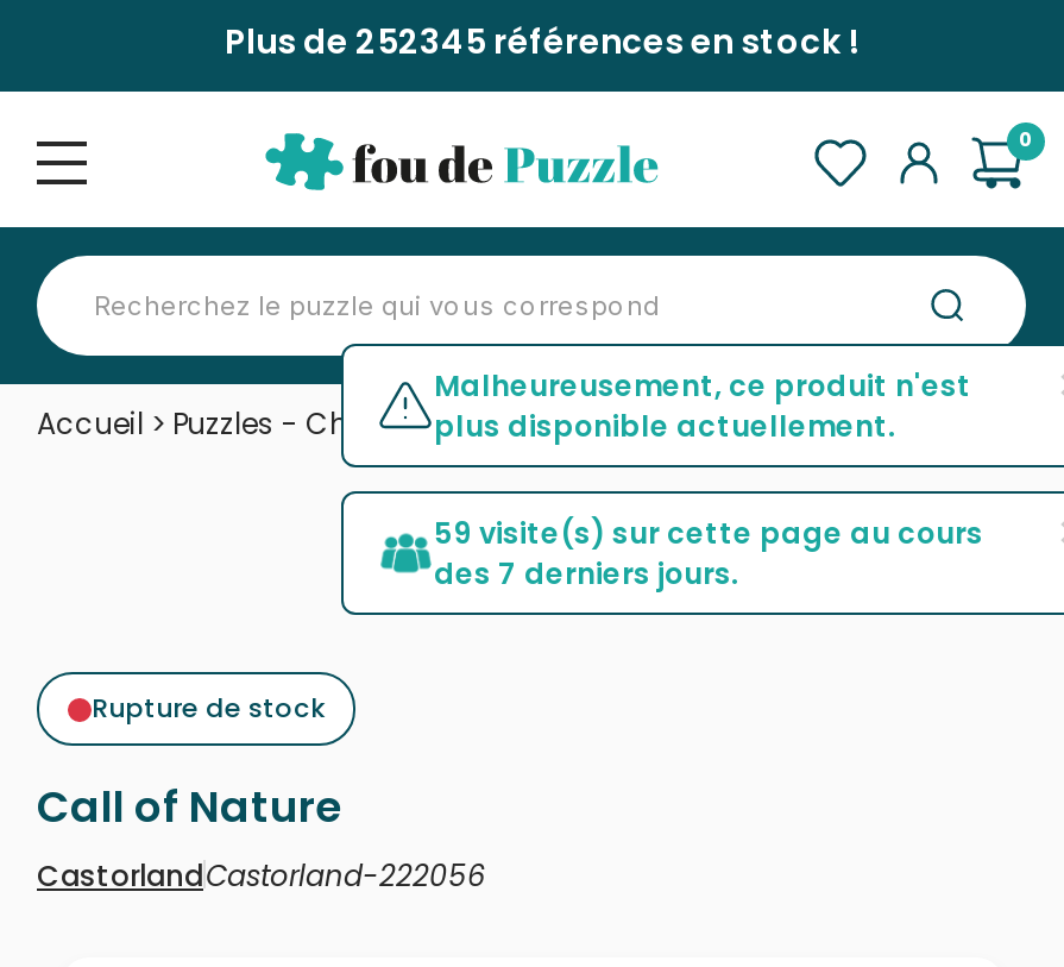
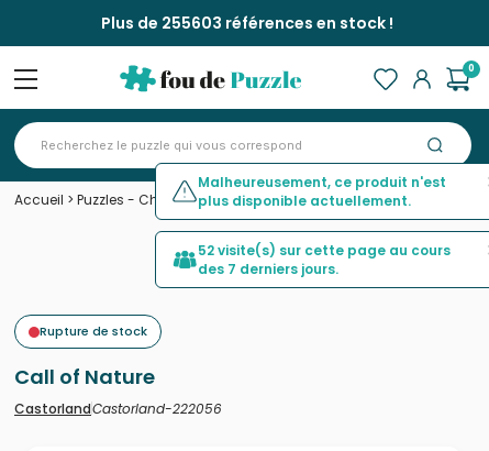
[225,18,857,65] Plus de 252345 références en stock ! -> [101,12,393,34] Plus de 255603 références en stock !
[434,513,983,553] 59 visite(s) sur cette page au cours -> [198,241,451,260] 52 visite(s) sur cette page au cours

